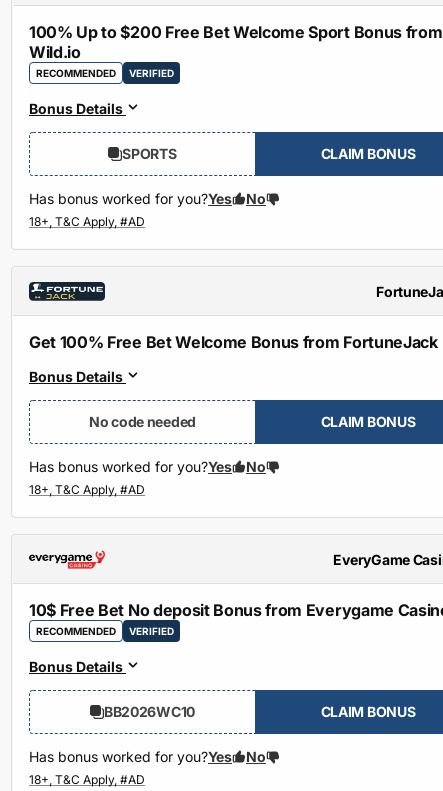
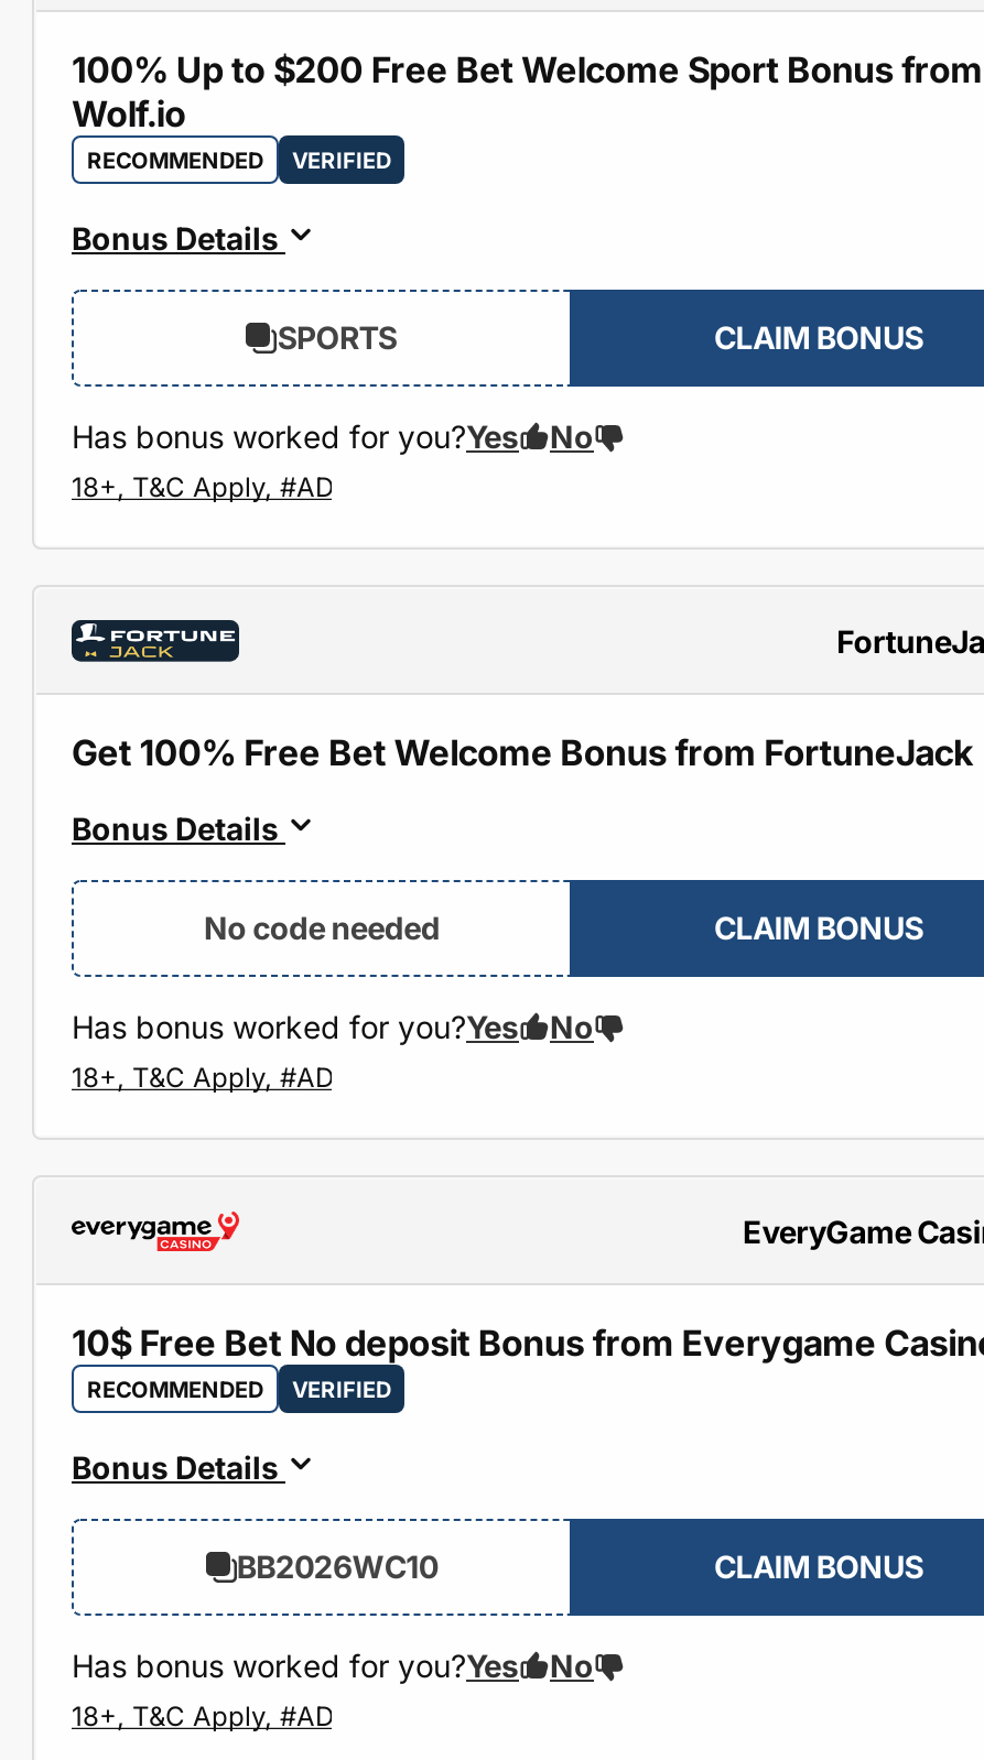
[29,42,81,62] Wild.io -> [72,91,186,135] Wolf.io

